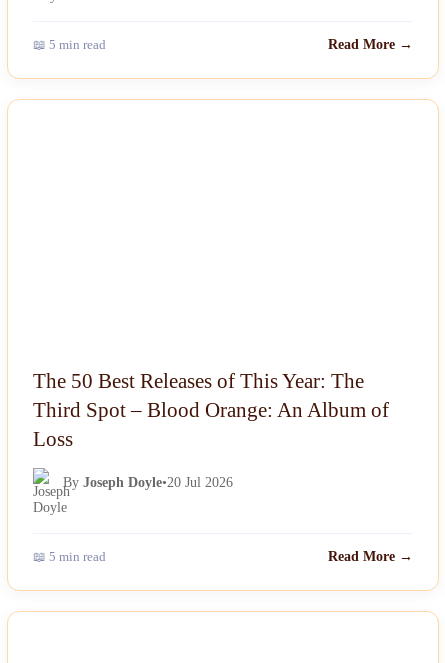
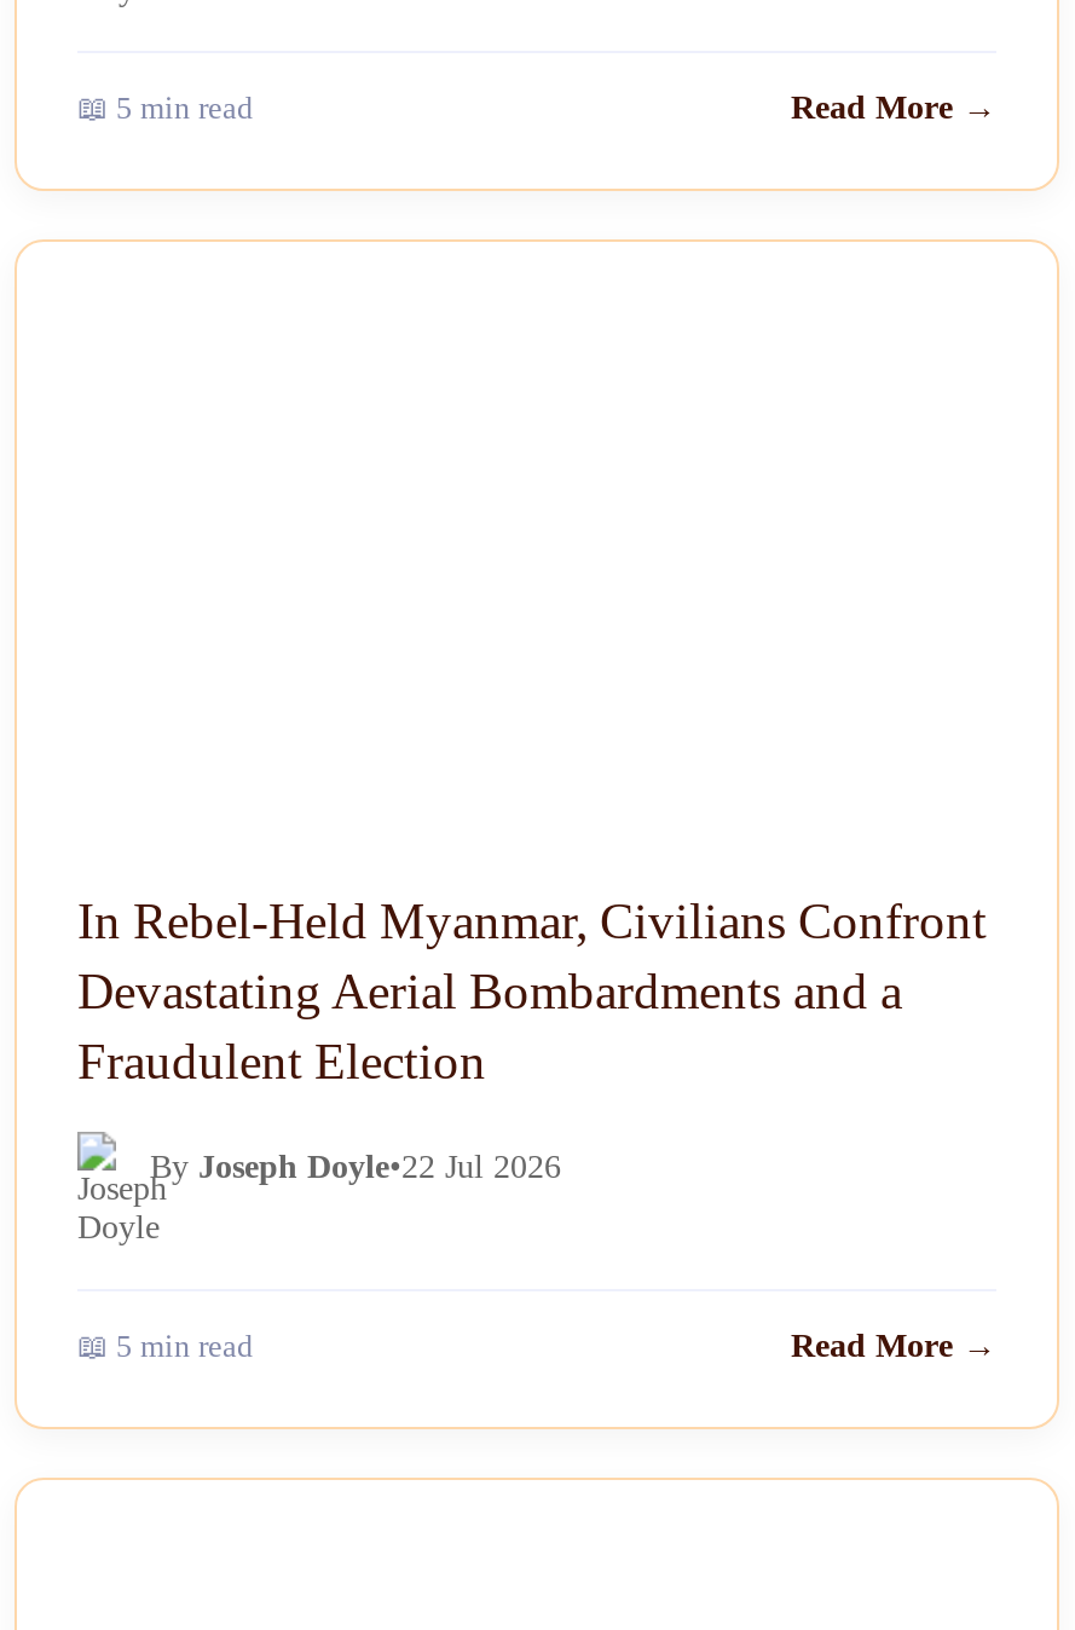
[33,369,389,450] The 50 Best Releases of This Year: The | Third Spot – Blood Orange: An Album of | Loss -> [77,893,987,1089] In Rebel-Held Myanmar, Civilians Confront | Devastating Aerial Bombardments and a | Fraudulent Election
[63,475,233,490] By Joseph Doyle•20 Jul 2026 -> [150,1149,561,1185] By Joseph Doyle•22 Jul 2026

